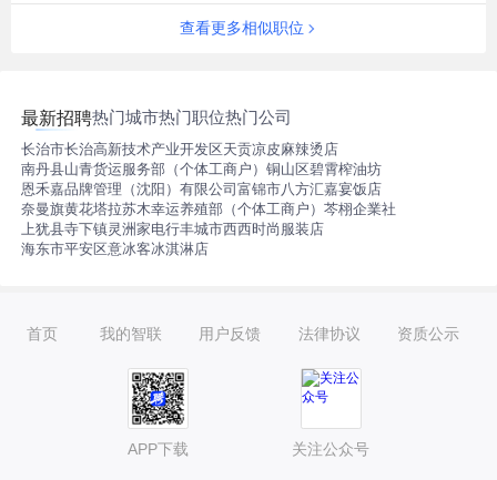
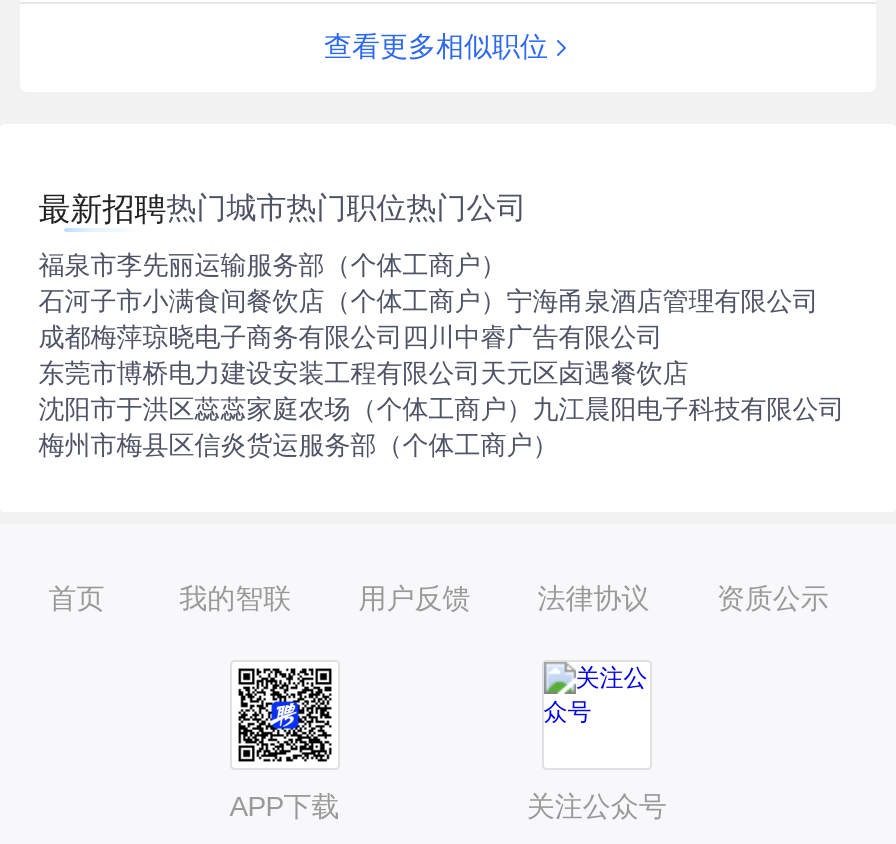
[21,141,396,258] 长治市长治高新技术产业开发区天贡凉皮麻辣烫店 | 南丹县山青货运服务部（个体工商户）铜山区碧霄榨油坊 | 恩禾嘉品牌管理（沈阳）有限公司富锦市八方汇嘉宴饭店 | 奈曼旗黄花塔拉苏木幸运养殖部（个体工商户）芩栩企業社 | 上犹县寺下镇灵洲家电行丰城市西西时尚服装店 | 海东市平安区意冰客冰淇淋店 -> [38,251,844,461] 福泉市李先丽运输服务部（个体工商户） | 石河子市小满食间餐饮店（个体工商户）宁海甬泉酒店管理有限公司 | 成都梅萍琼晓电子商务有限公司四川中睿广告有限公司 | 东莞市博桥电力建设安装工程有限公司天元区卤遇餐饮店 | 沈阳市于洪区蕊蕊家庭农场（个体工商户）九江晨阳电子科技有限公司 | 梅州市梅县区信炎货运服务部（个体工商户）

